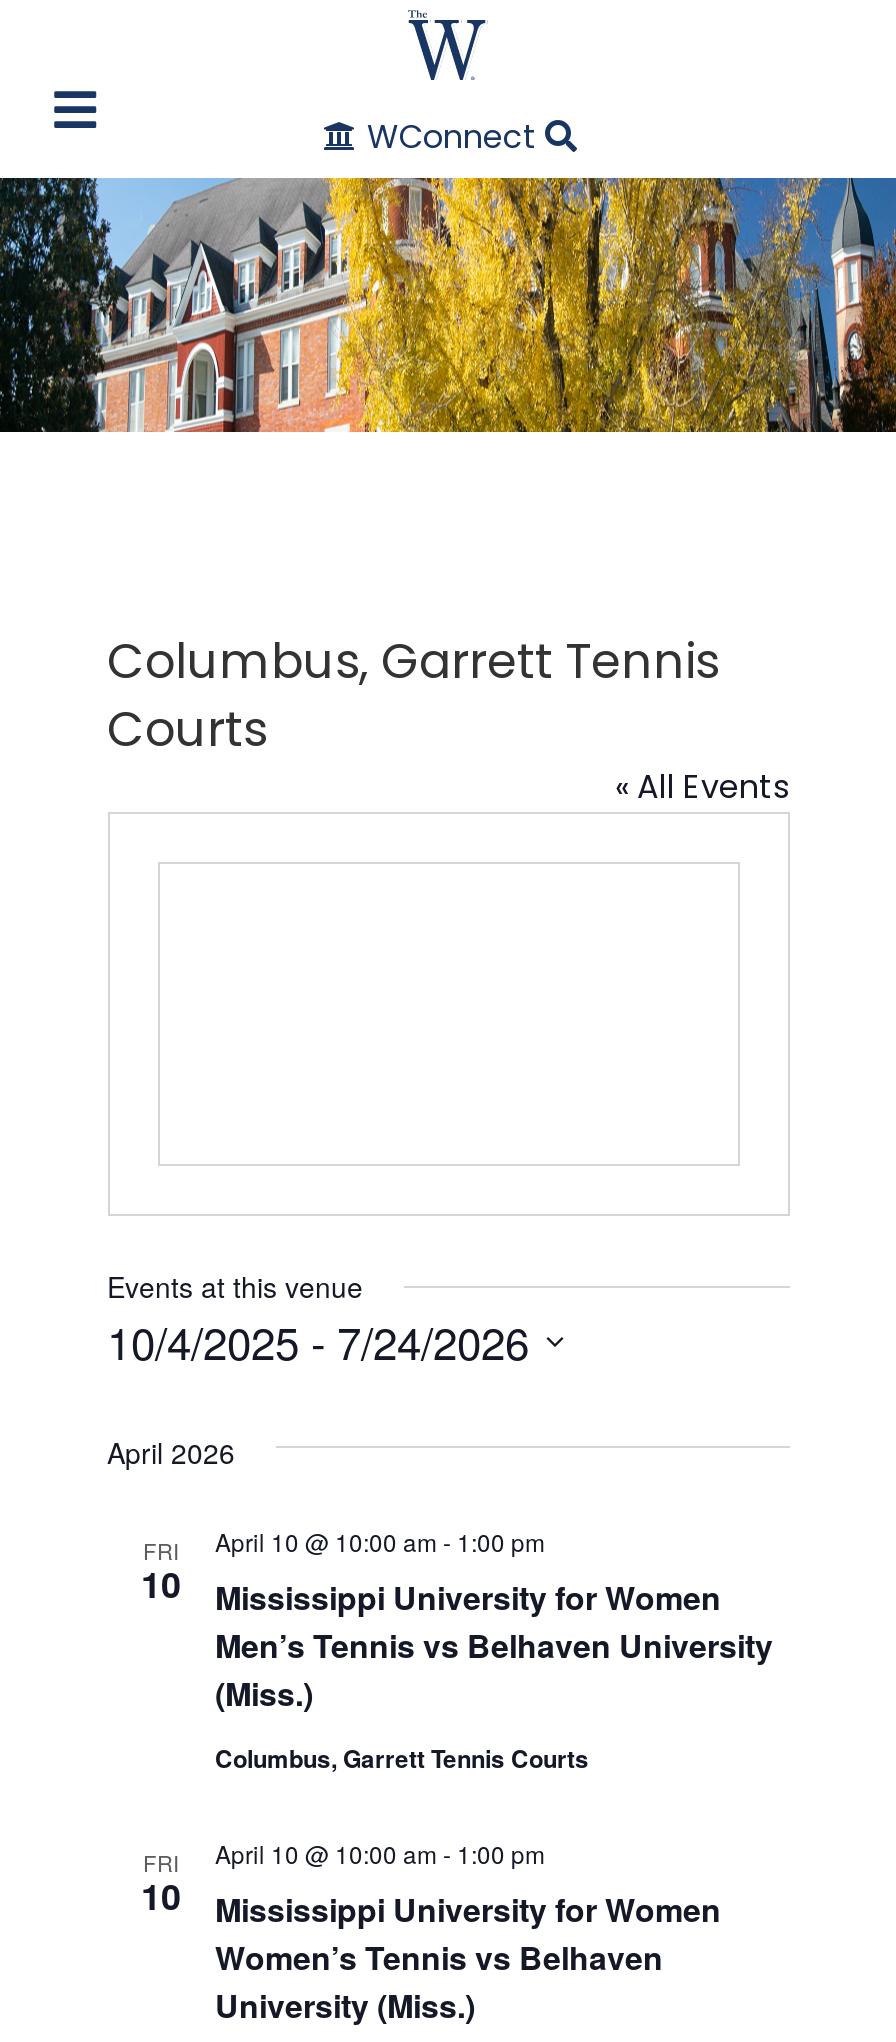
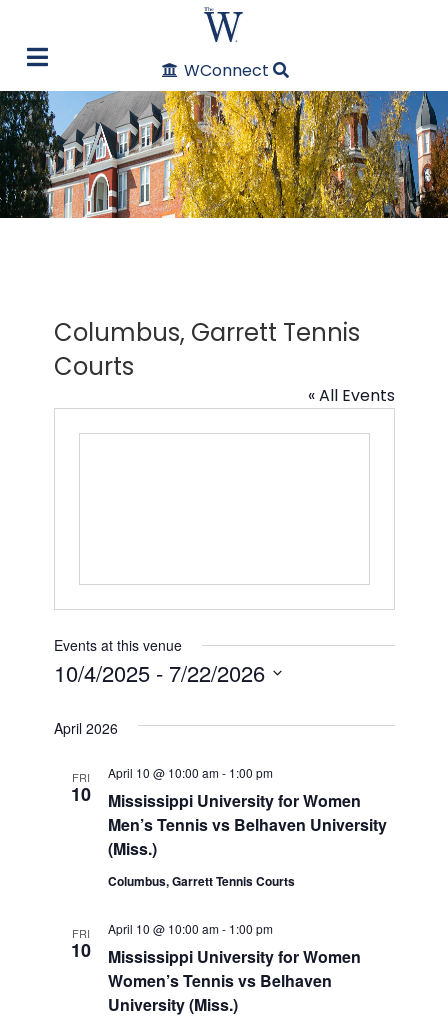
[107,1311,529,1373] 10/4/2025 - 7/24/2026 -> [53,657,264,688] 10/4/2025 - 7/22/2026

